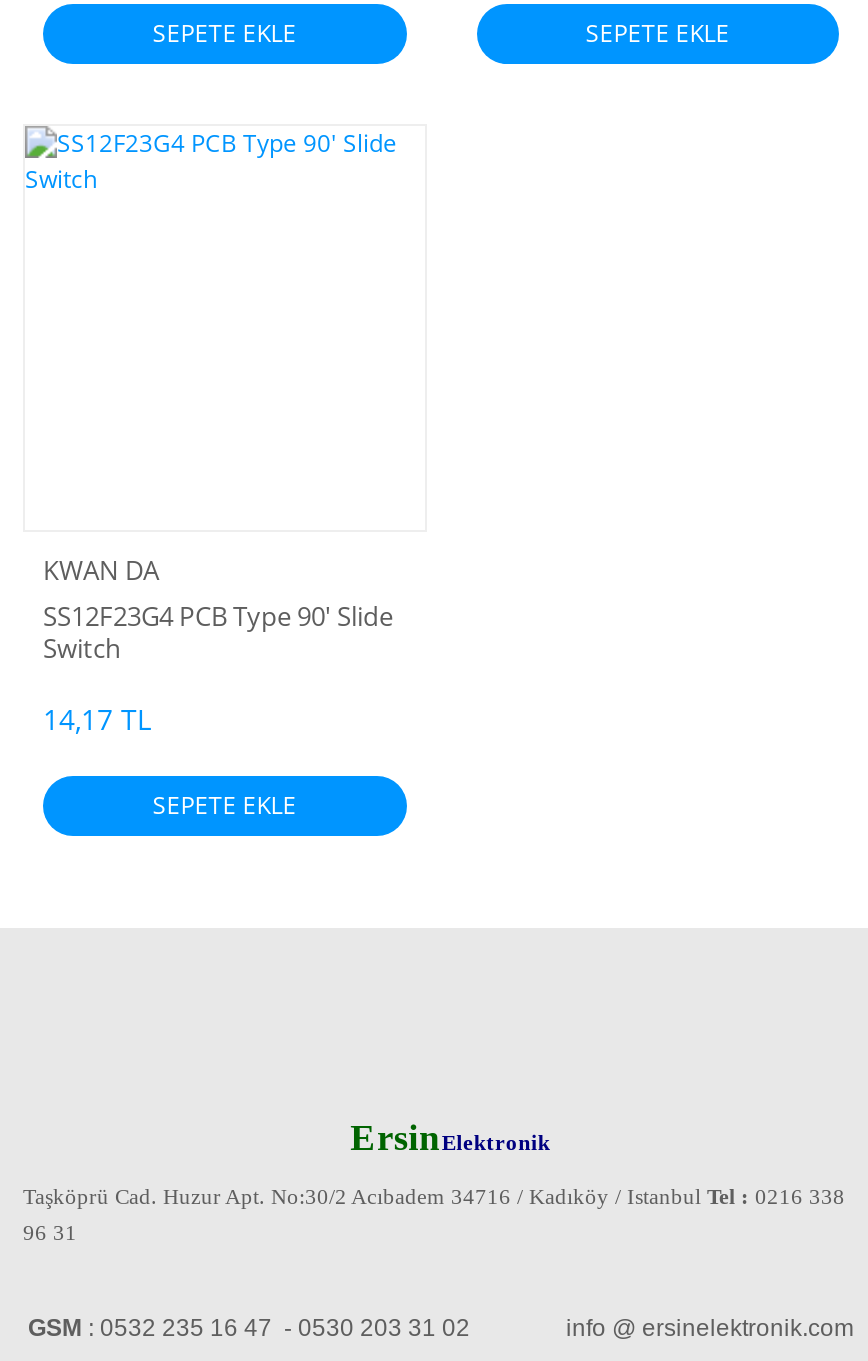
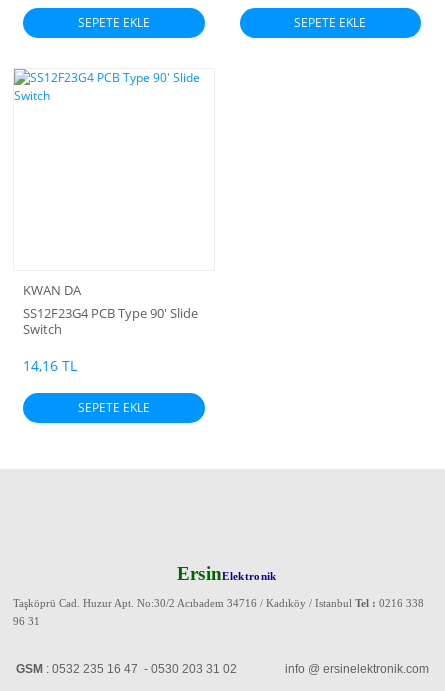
[43,701,151,739] 14,17 TL -> [23,355,77,374] 14,16 TL

